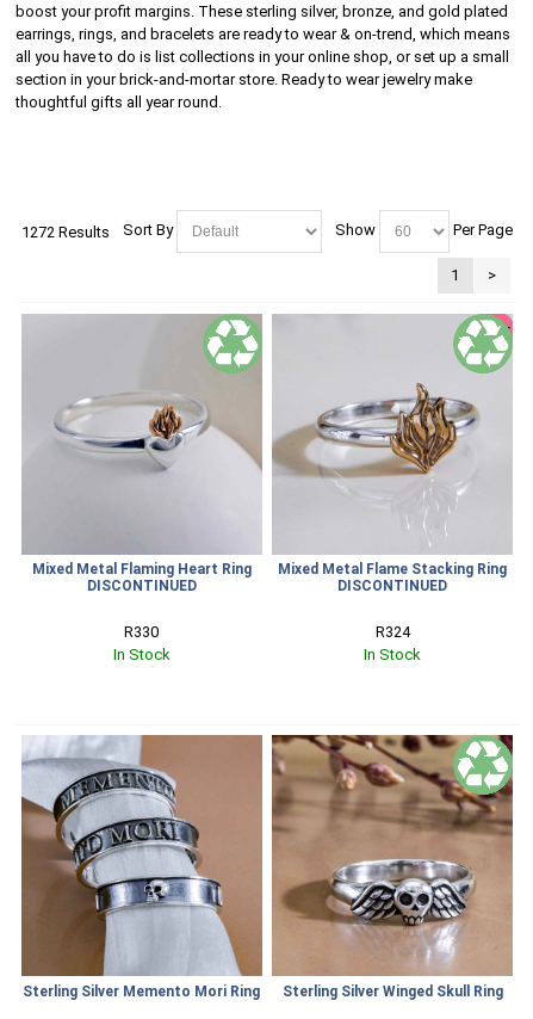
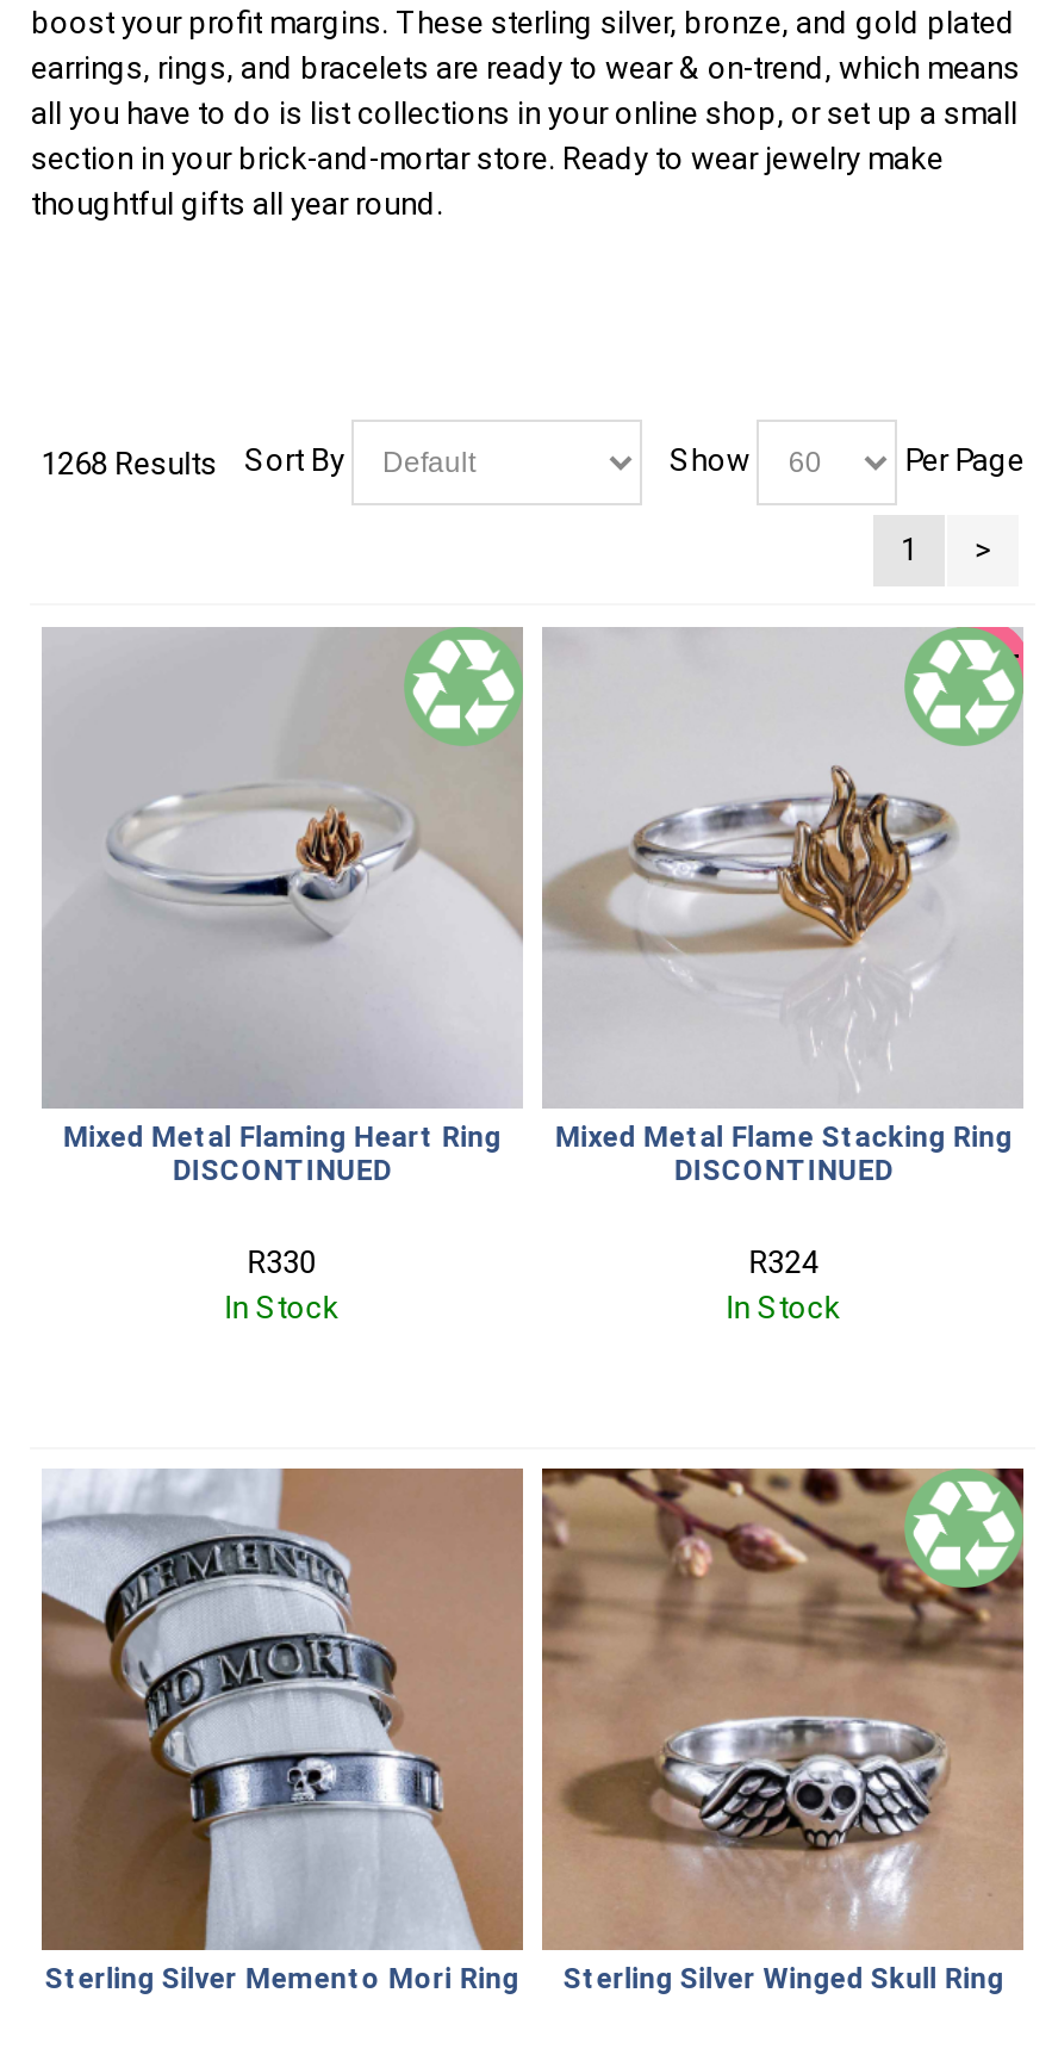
[21,222,173,241] 1272 Results Sort By -> [41,443,344,481] 1268 Results Sort By

